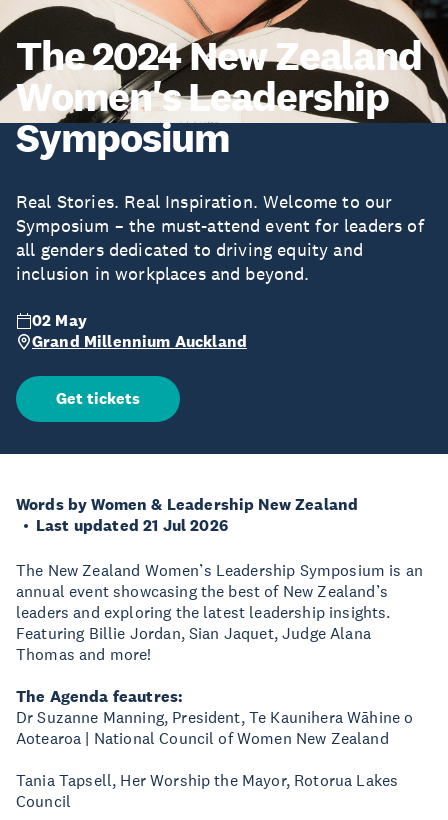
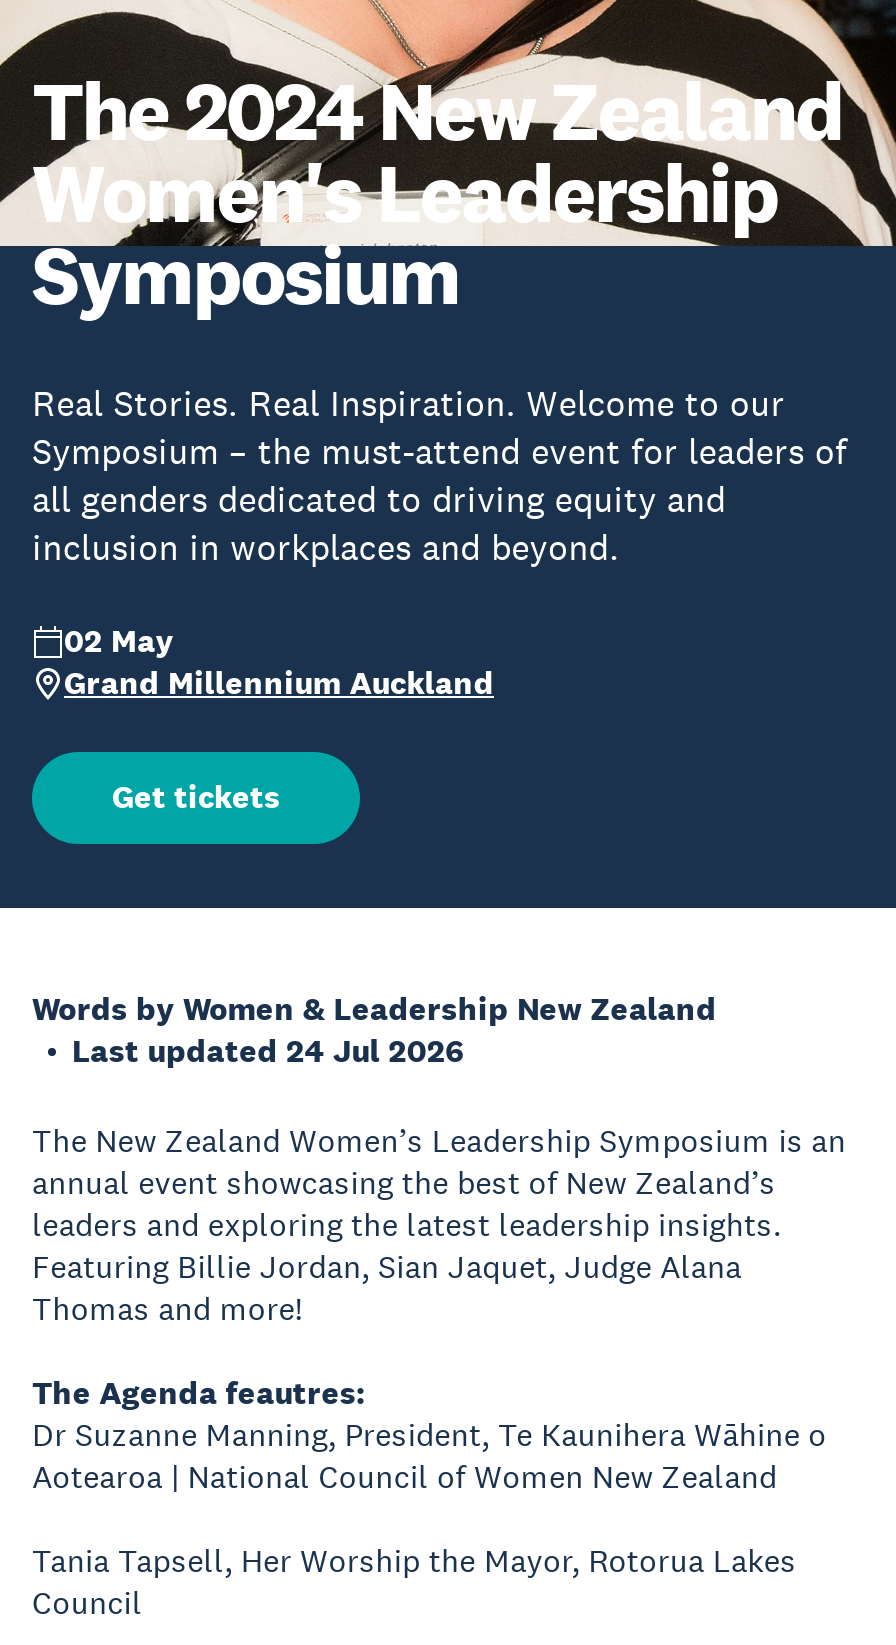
[36,515,228,536] Last updated 21 Jul 2026 -> [72,1030,464,1072] Last updated 24 Jul 2026

